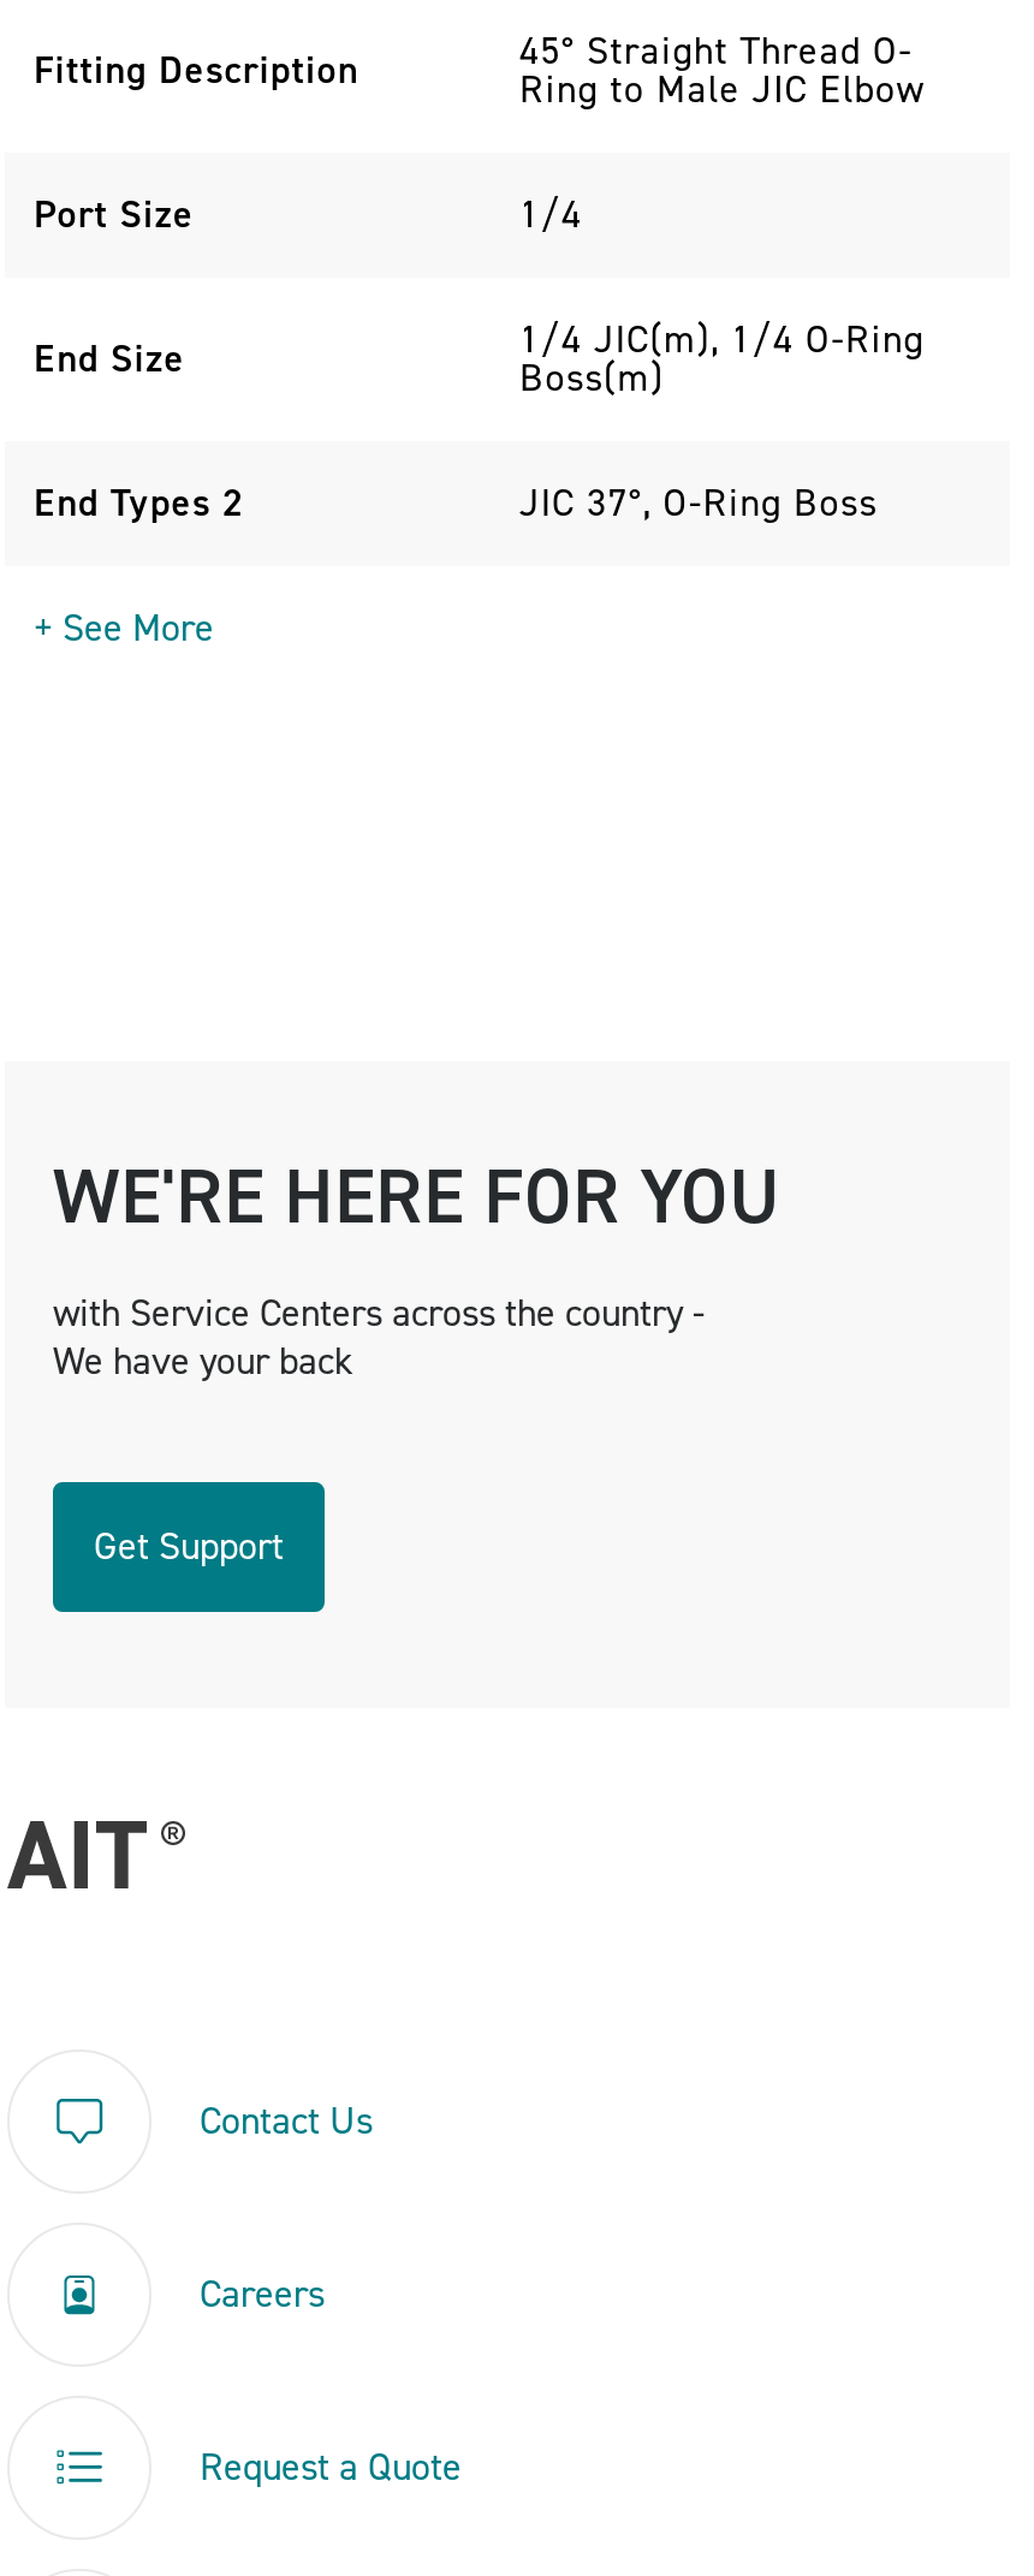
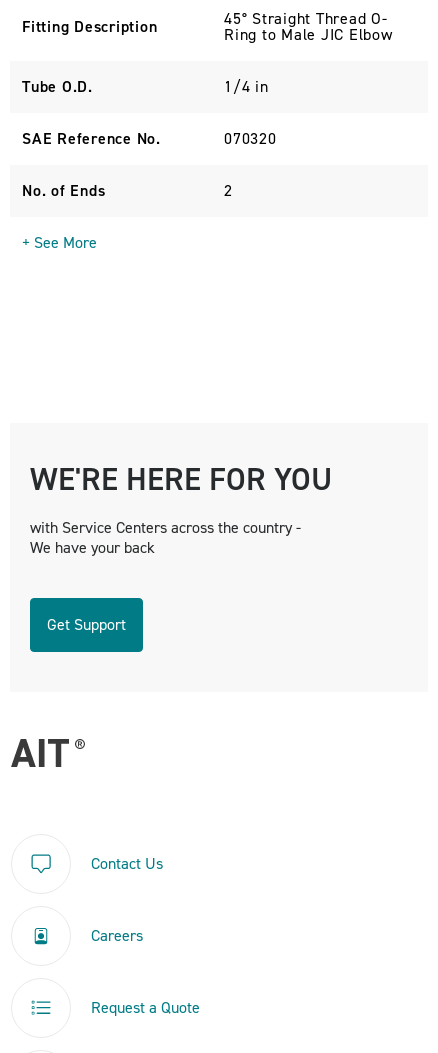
[34,191,582,239] Port Size | 1/4 -> [22,77,268,97] Tube O.D. | 1/4 in
[34,316,925,403] End Size | 1/4 JIC(m), 1/4 O-Ring | Boss(m) -> [22,129,276,149] SAE Reference No. | 070320
[34,480,878,528] End Types 2 | JIC 37°, O-Ring Boss -> [22,181,233,201] No. of Ends | 2

